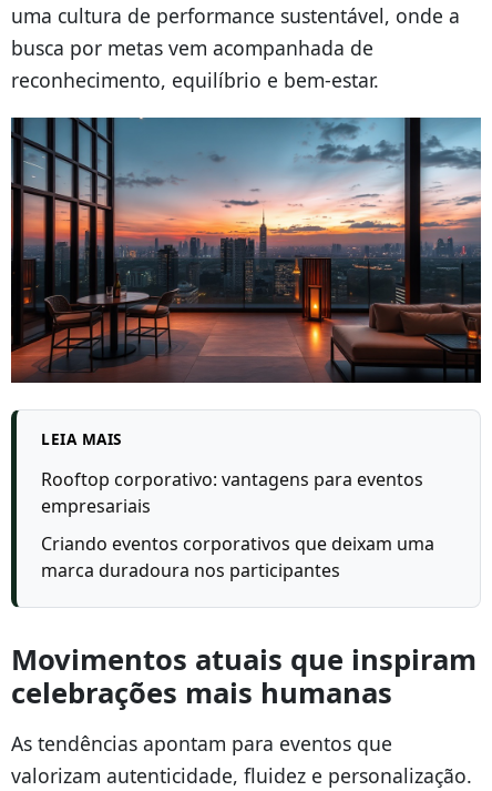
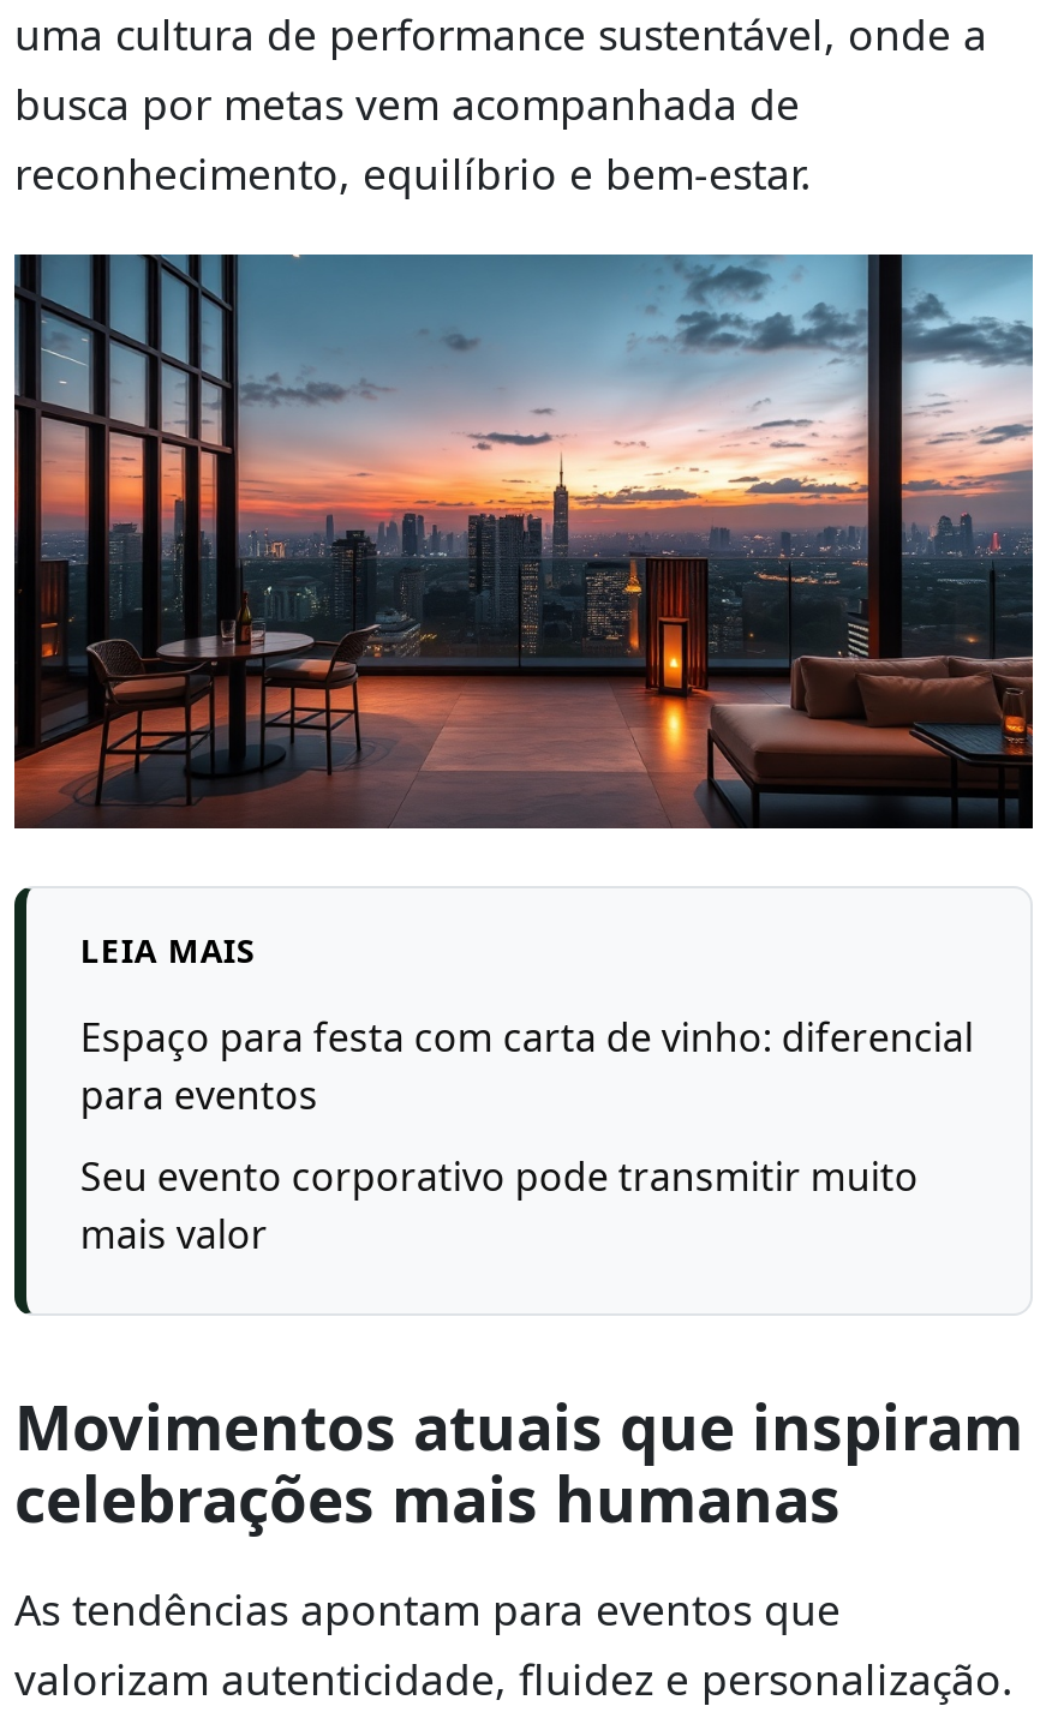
[41,467,424,519] Rooftop corporativo: vantagens para eventos | empresariais -> [80,1012,974,1122] Espaço para festa com carta de vinho: diferencial | para eventos
[41,531,435,582] Criando eventos corporativos que deixam uma | marca duradoura nos participantes -> [80,1150,918,1261] Seu evento corporativo pode transmitir muito | mais valor

